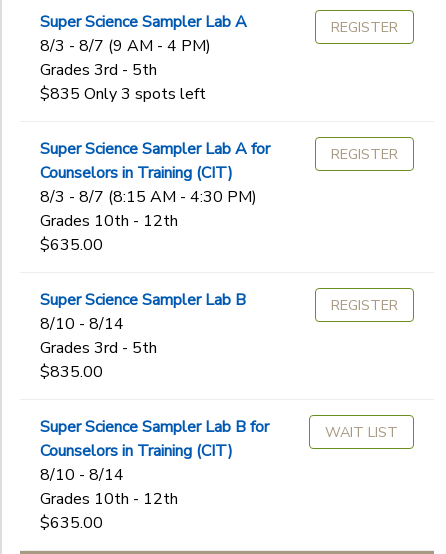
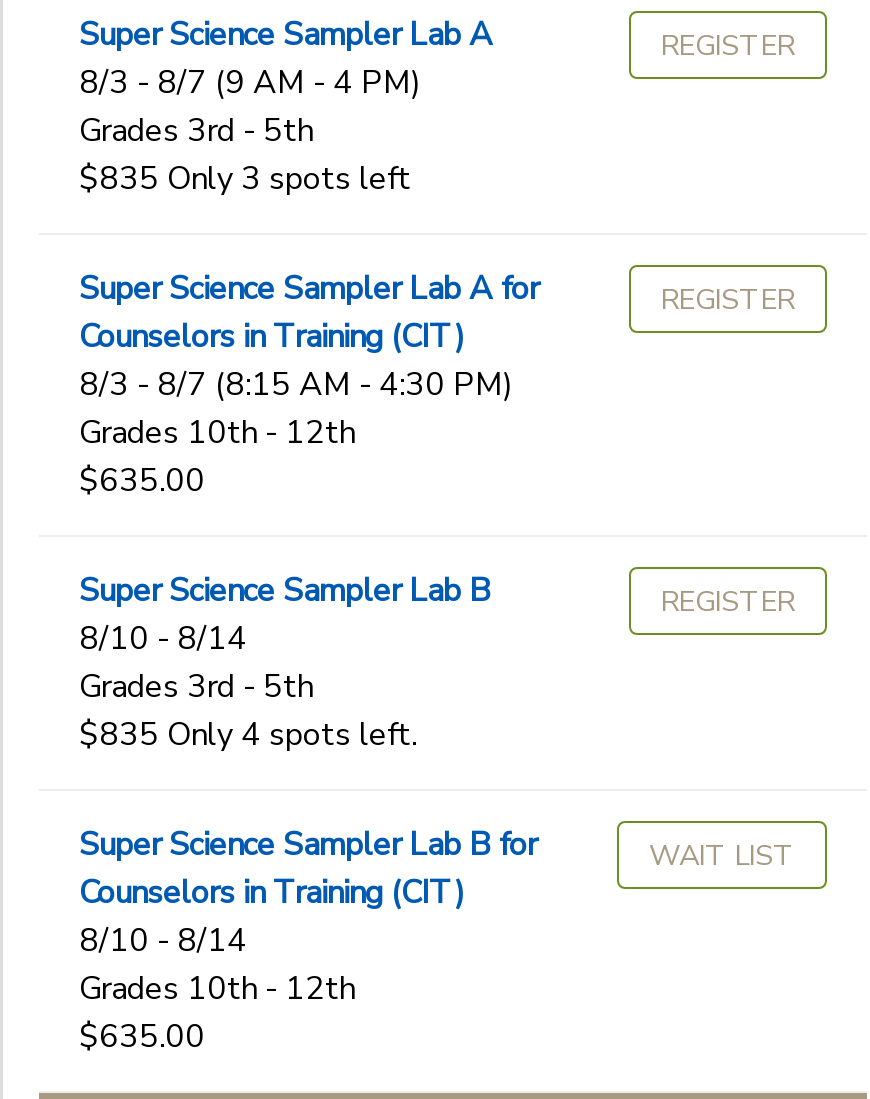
[40,361,103,383] $835.00 -> [79,713,417,757] $835 Only 4 spots left.

